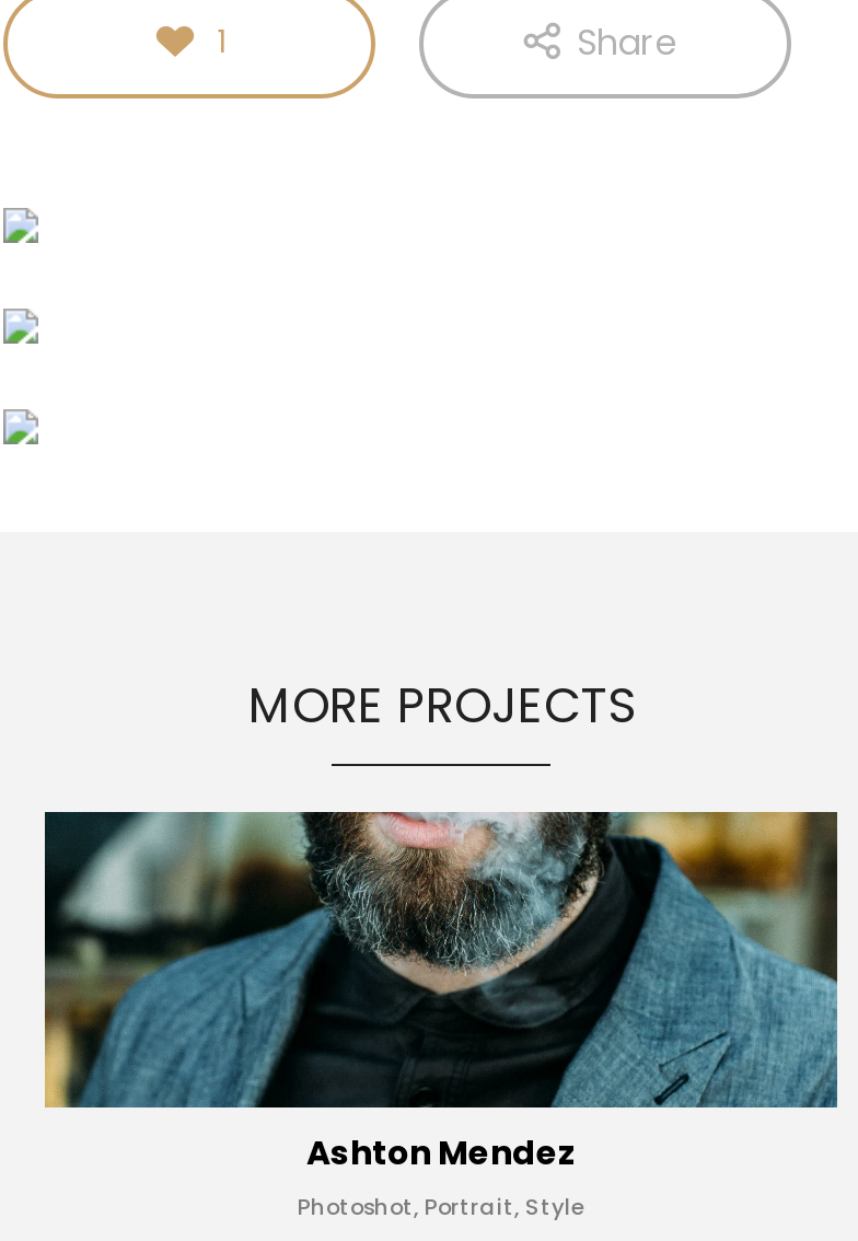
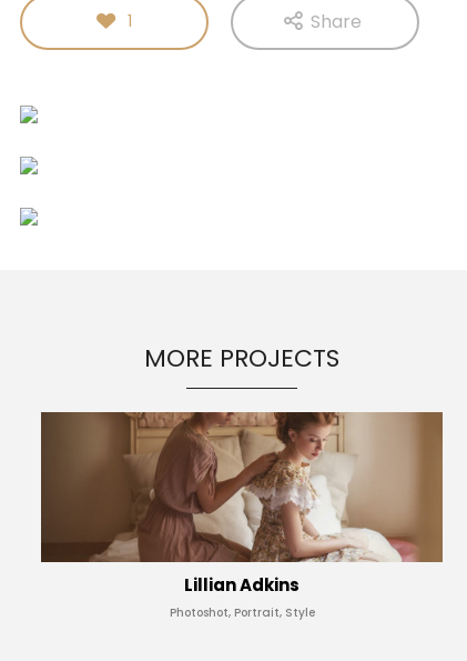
[43,810,839,1175] [image] | Ashton Mendez -> [40,411,444,597] [image] | Lillian Adkins

